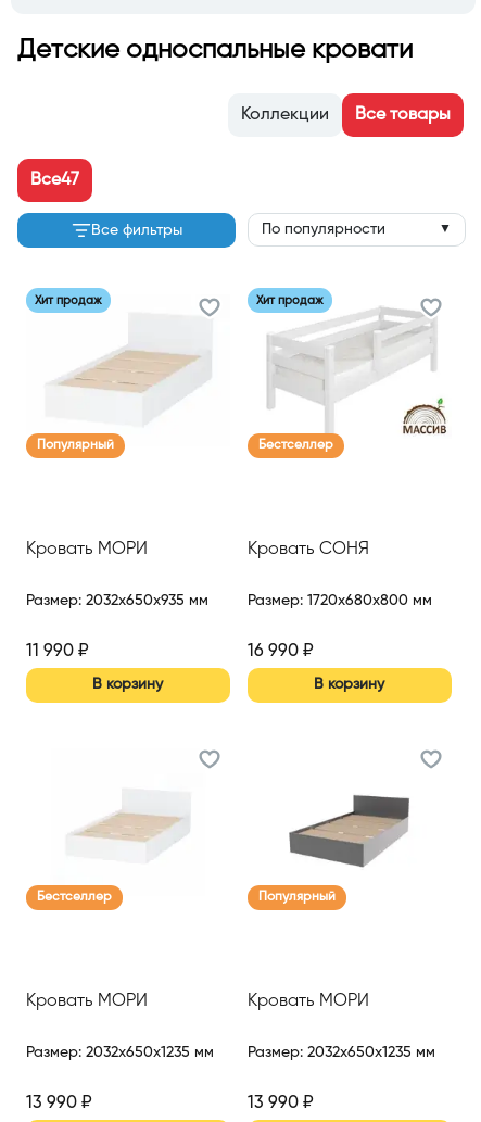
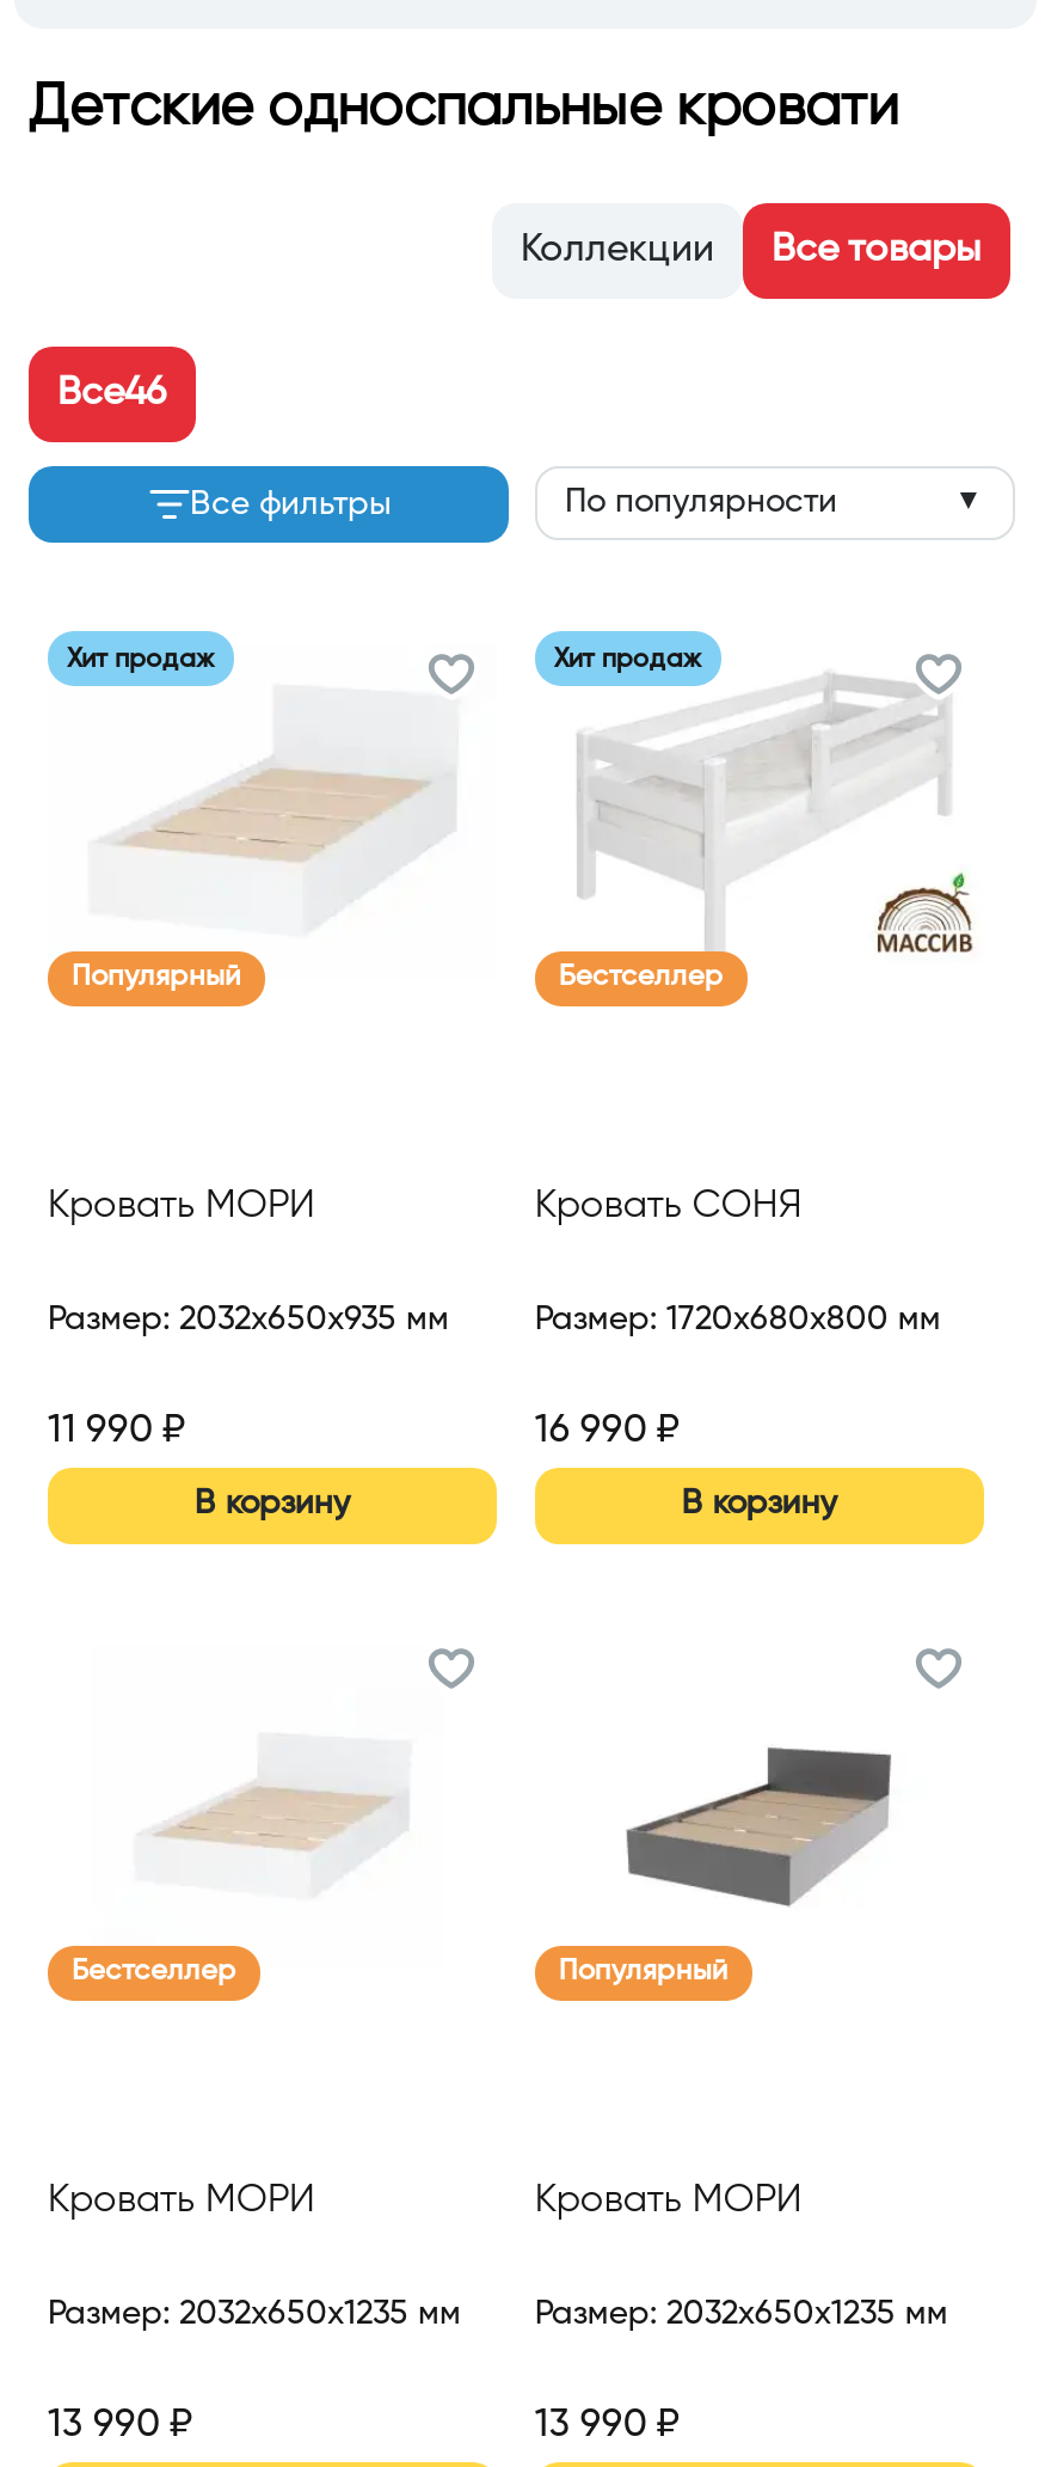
[30,172,79,189] Все47 -> [57,375,167,414] Все46

